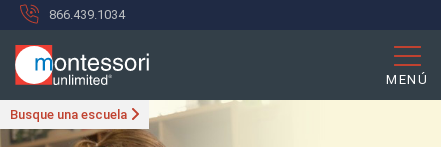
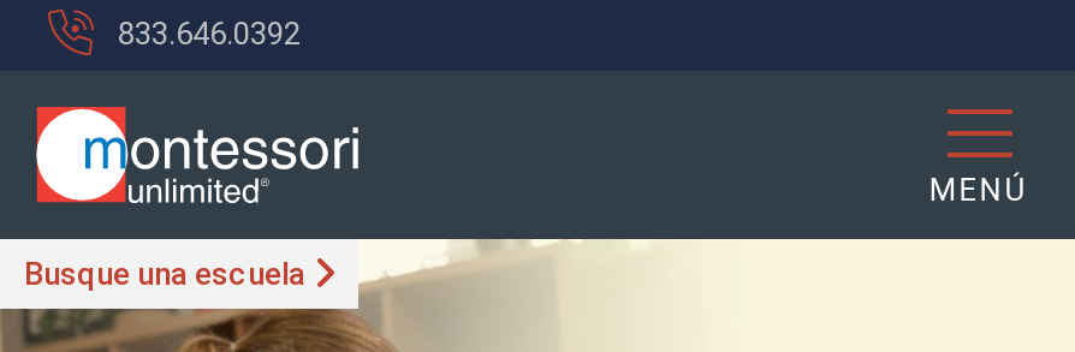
[49,7,125,22] 866.439.1034 -> [118,16,301,52] 833.646.0392

